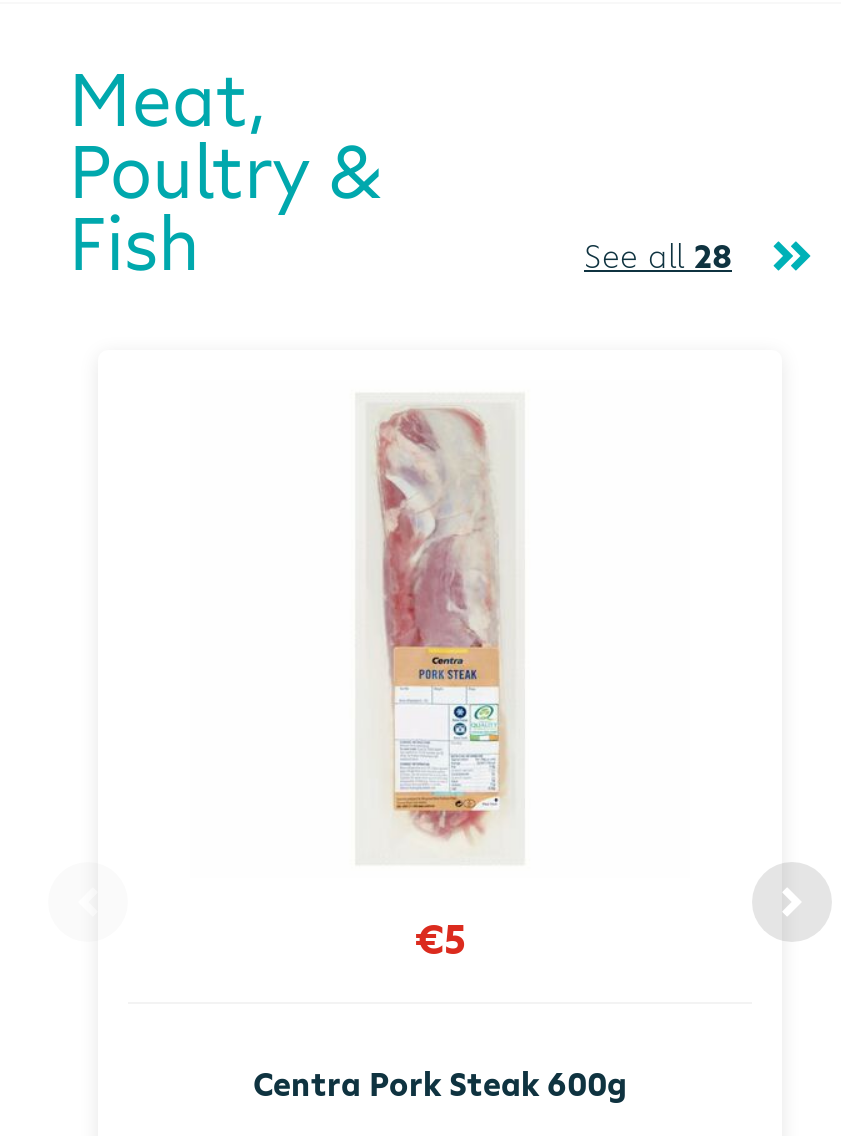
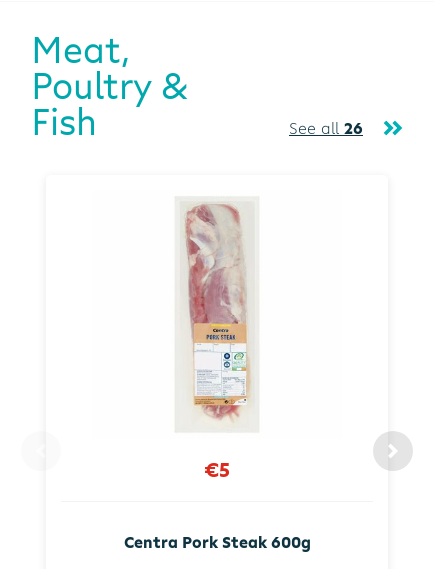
[584,234,732,278] See all 28 -> [289,117,363,139] See all 26

